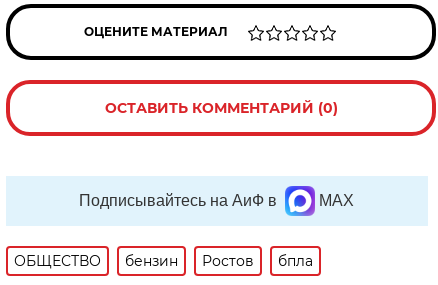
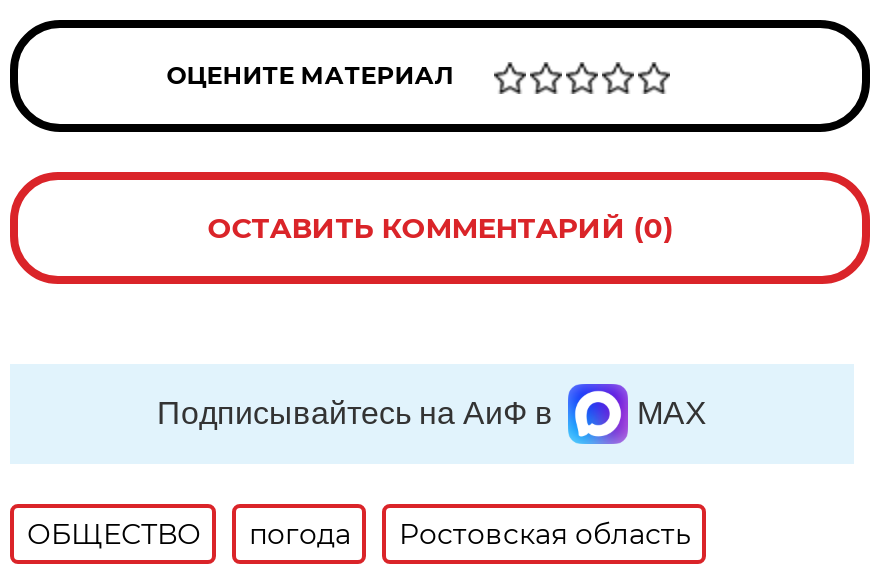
[125,252,313,270] бензин | Ростов | бпла -> [249,516,691,552] погода | Ростовская область

